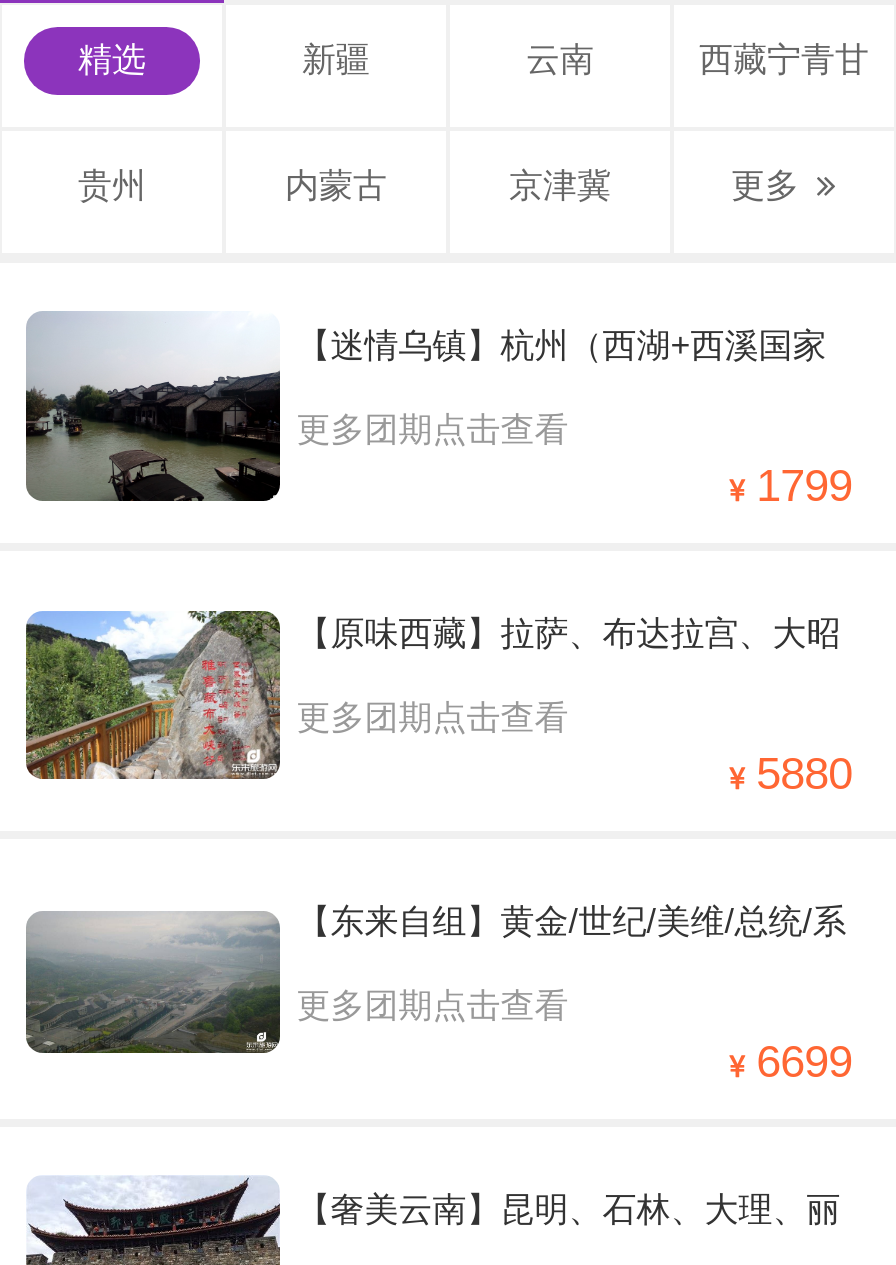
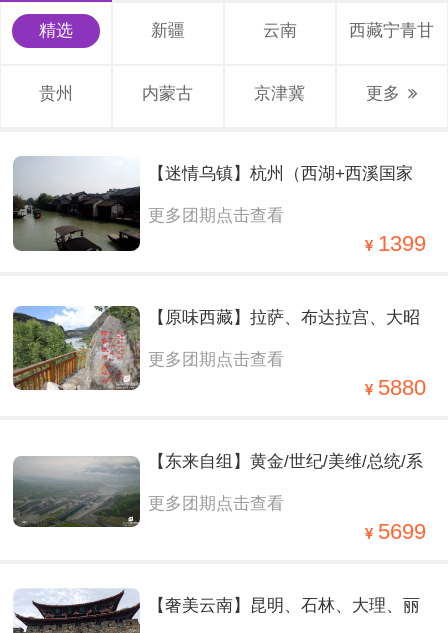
[756,461,852,511] 1799 -> [378,231,426,256] 1399
[756,1037,852,1087] 6699 -> [378,519,426,544] 5699

